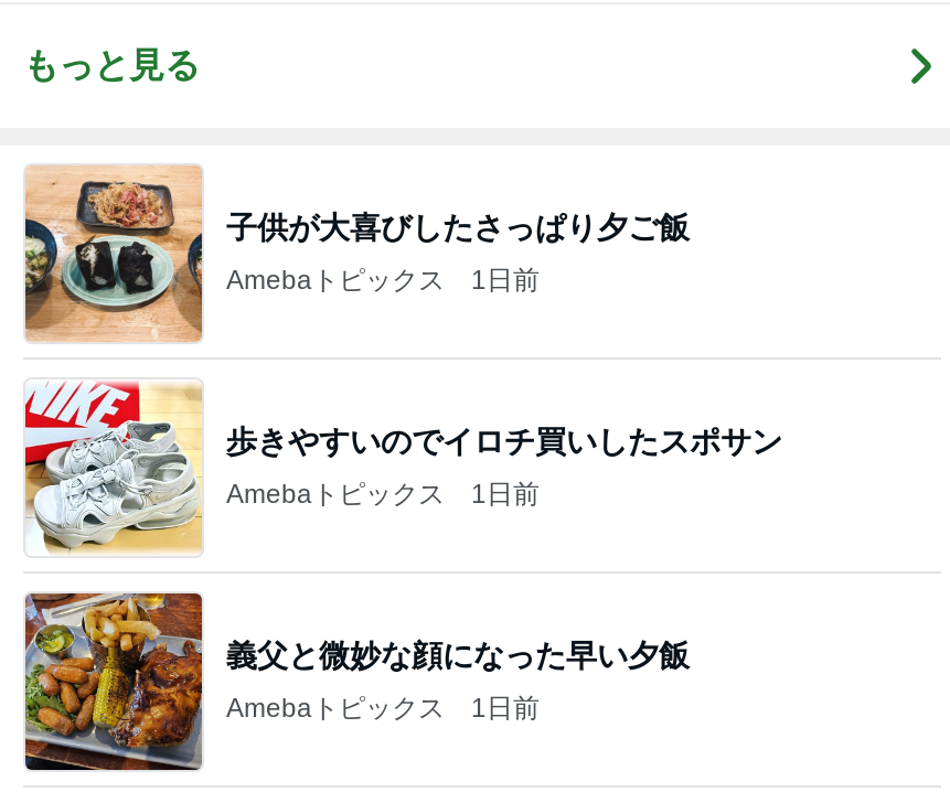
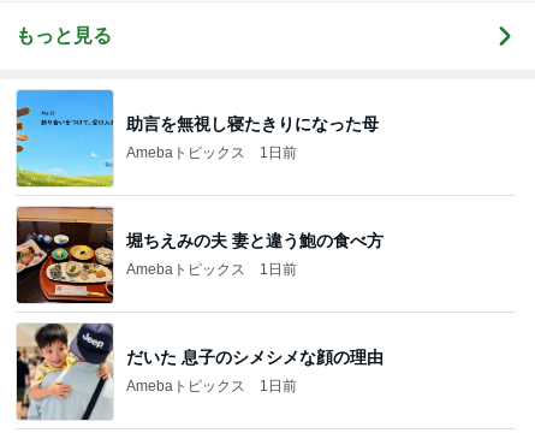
[23,163,690,342] [image] | 子供が大喜びしたさっぱり夕ご飯 -> [16,89,379,188] [image] | 助言を無視し寝たきりになった母
[23,379,782,556] [image] | 歩きやすいのでイロチ買いしたスポサン -> [16,206,384,304] [image] | 堀ちえみの夫 妻と違う鮑の食べ方
[23,591,690,772] [image] | 義父と微妙な顔になった早い夕飯 -> [16,322,384,421] [image] | だいた 息子のシメシメな顔の理由

